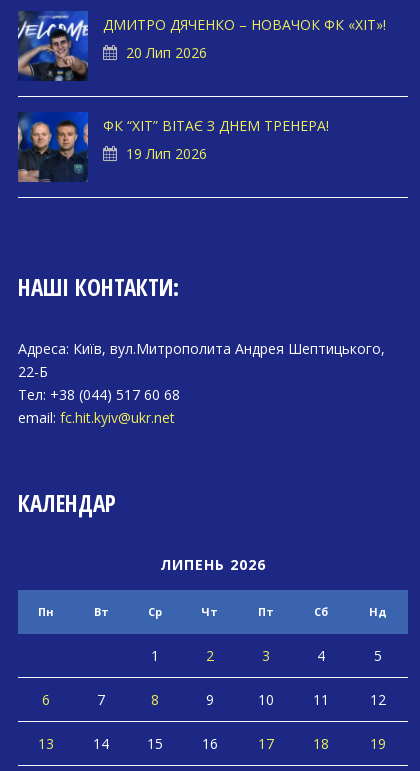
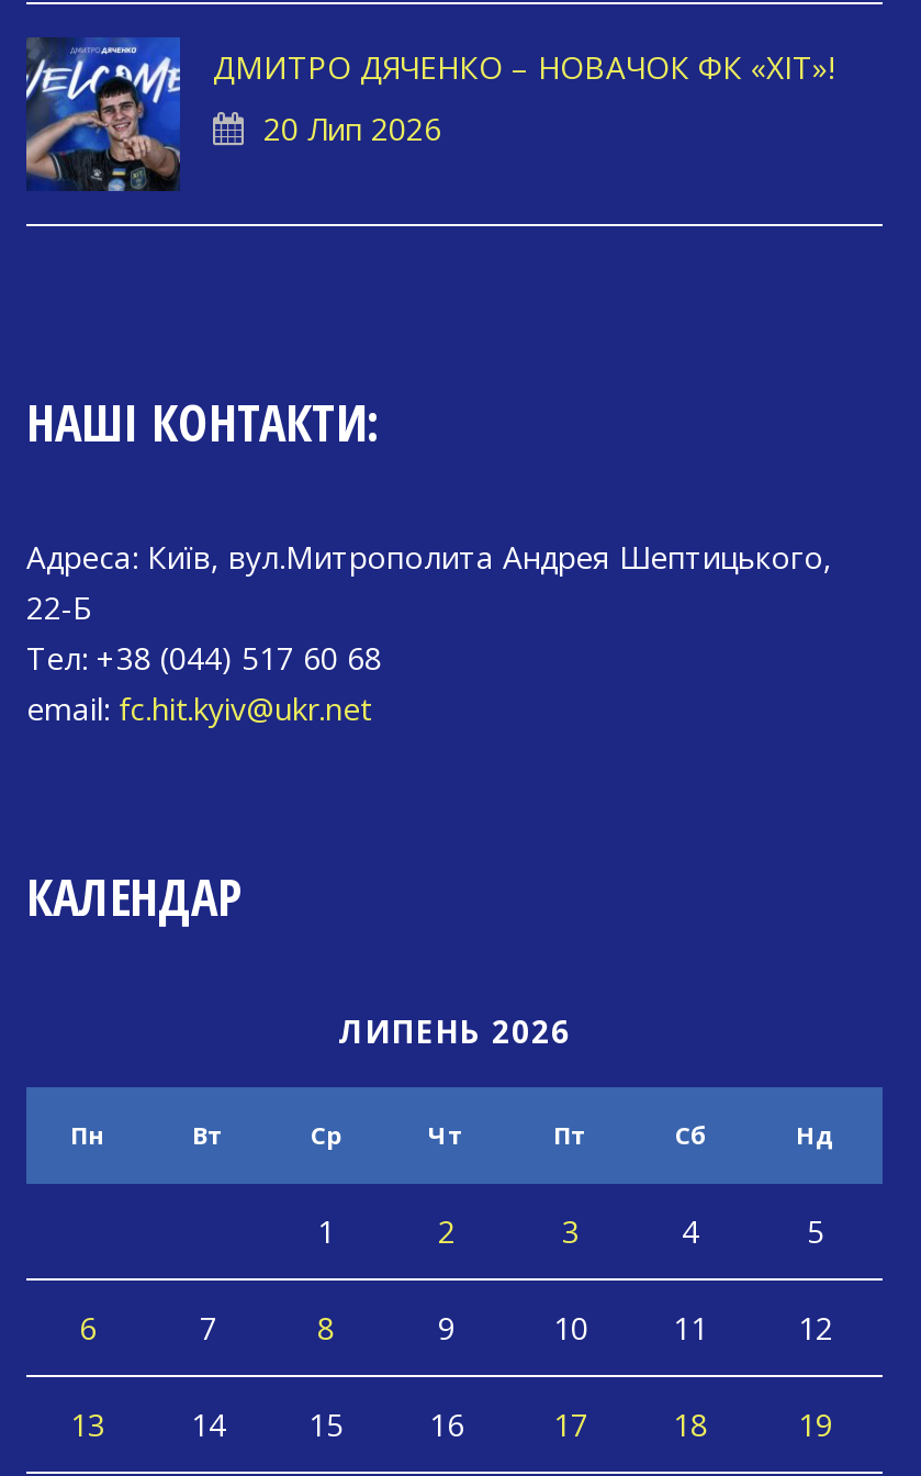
[17,112,329,183] [image] | ФК “ХІТ” ВІТАЄ З ДНЕМ ТРЕНЕРА! | 19 Лип 2026 -> none

